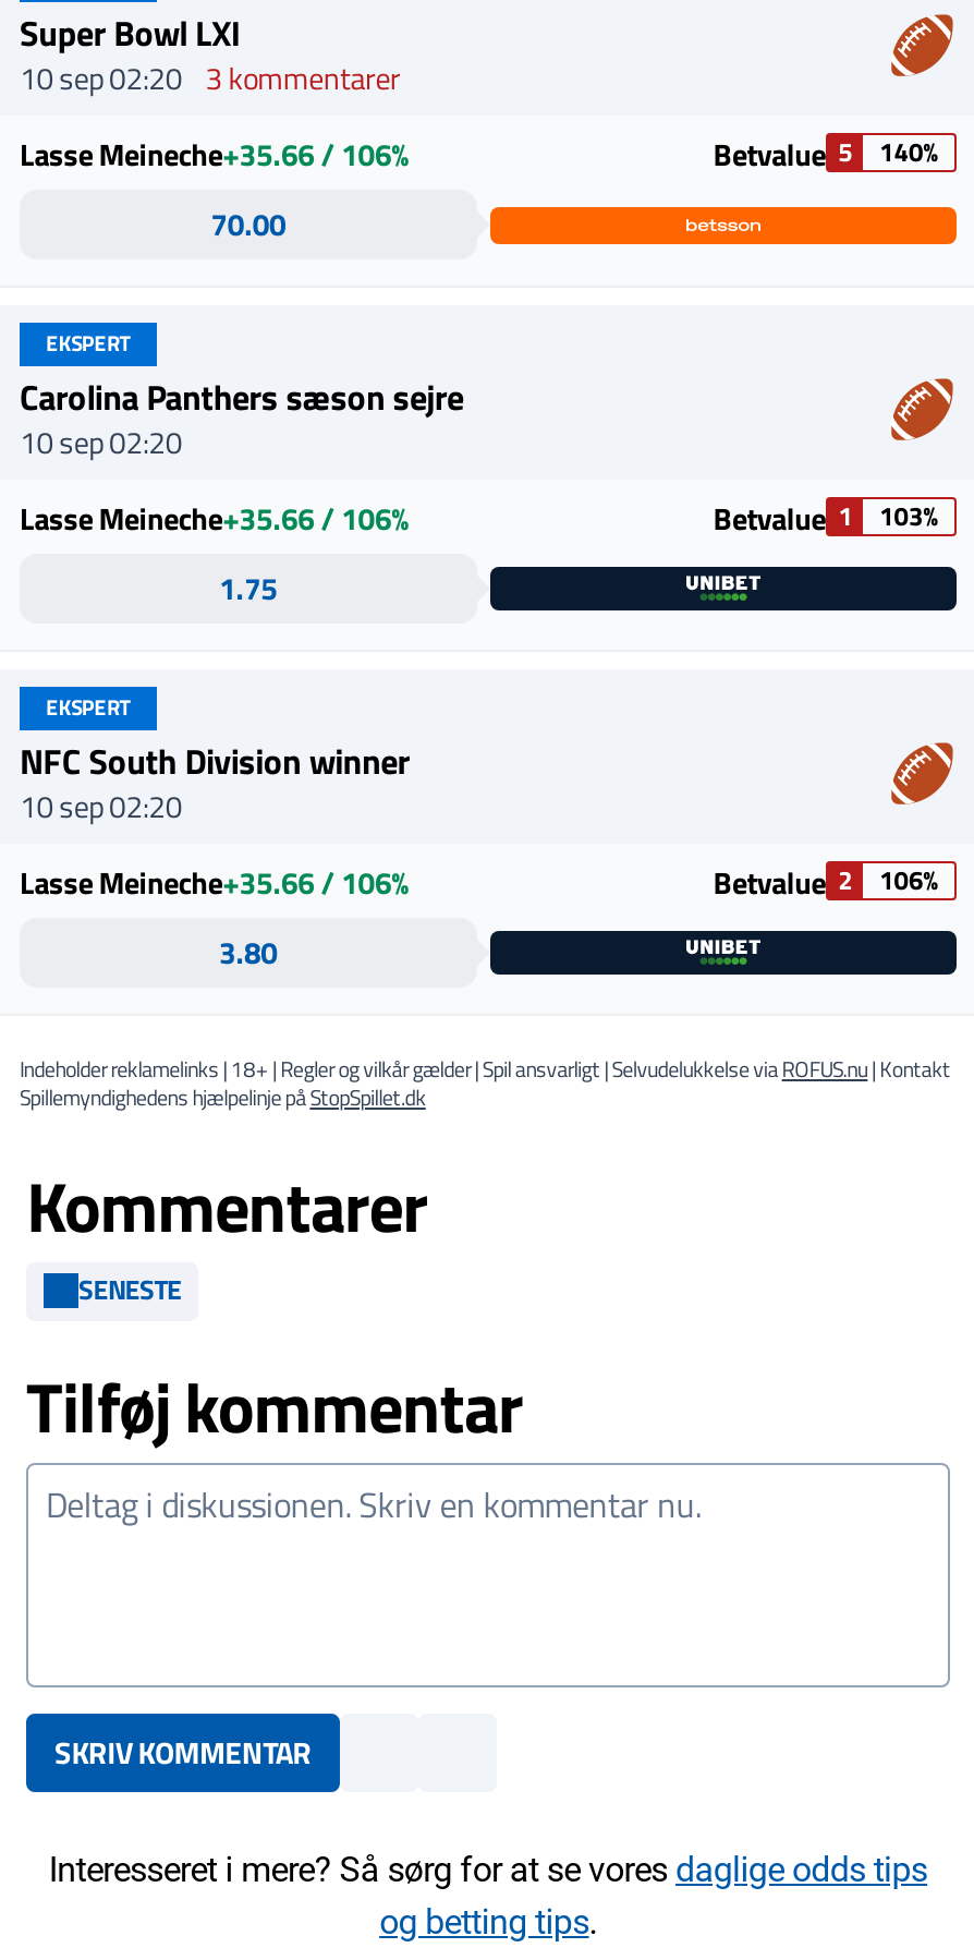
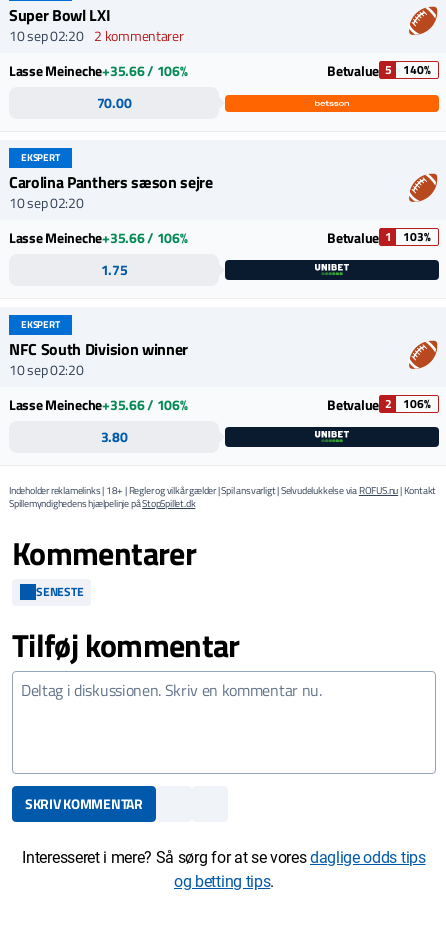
[20,55,400,101] 10 sep 02:20 3 kommentarer -> [9,25,184,46] 10 sep 02:20 2 kommentarer

